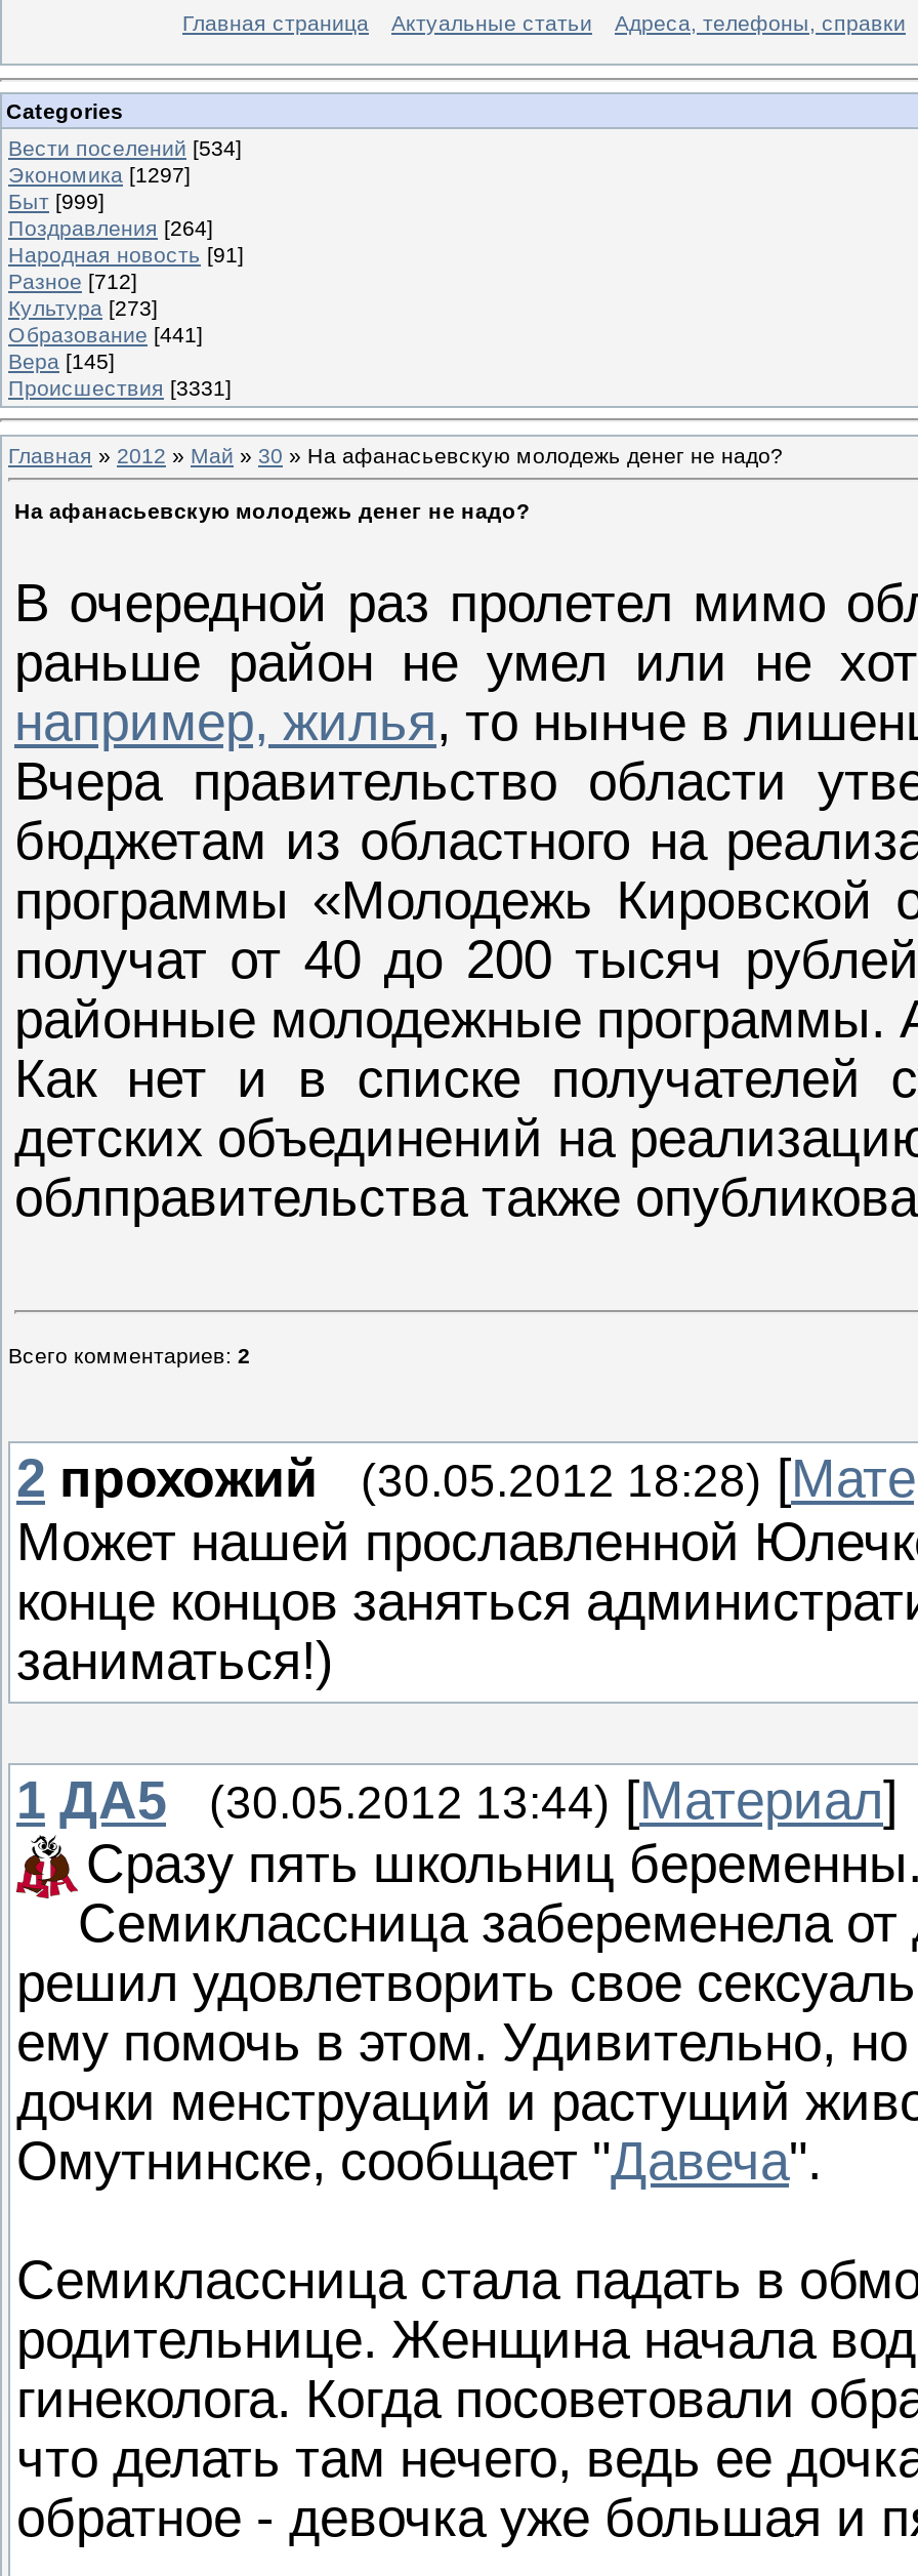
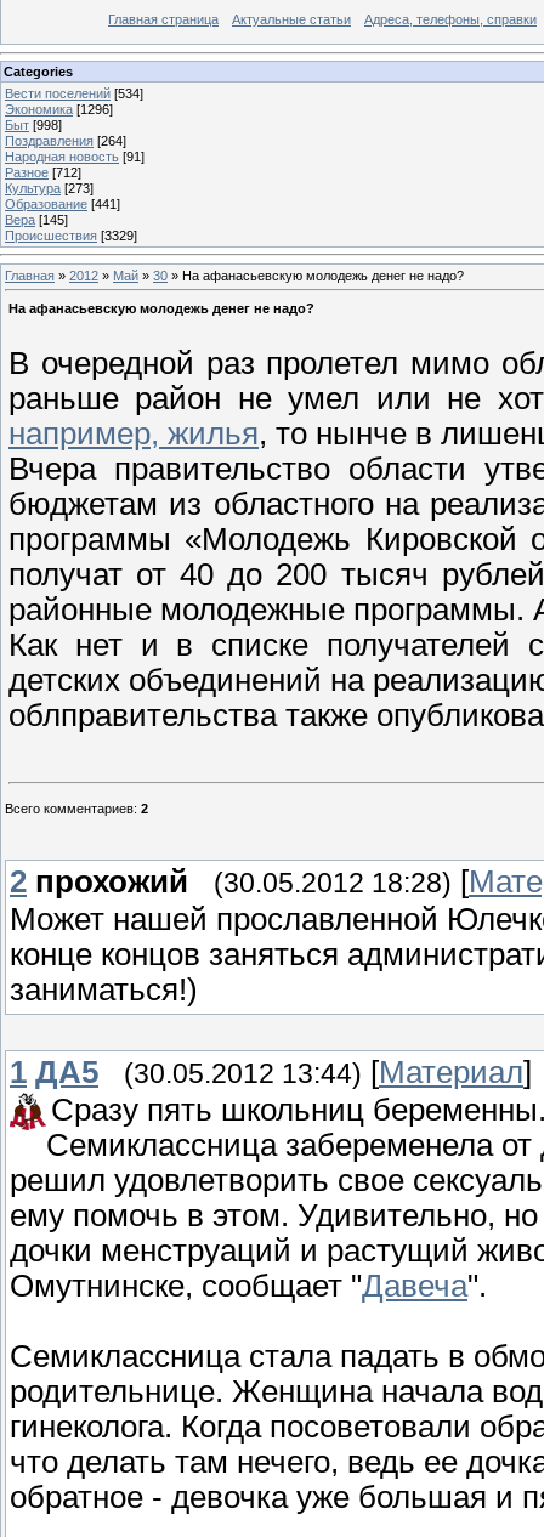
[8,162,191,187] Экономика [1297] -> [5,102,113,117] Экономика [1296]
[8,189,105,213] Быт [999] -> [5,118,62,132] Быт [998]
[8,375,232,400] Происшествия [3331] -> [5,228,137,243] Происшествия [3329]

